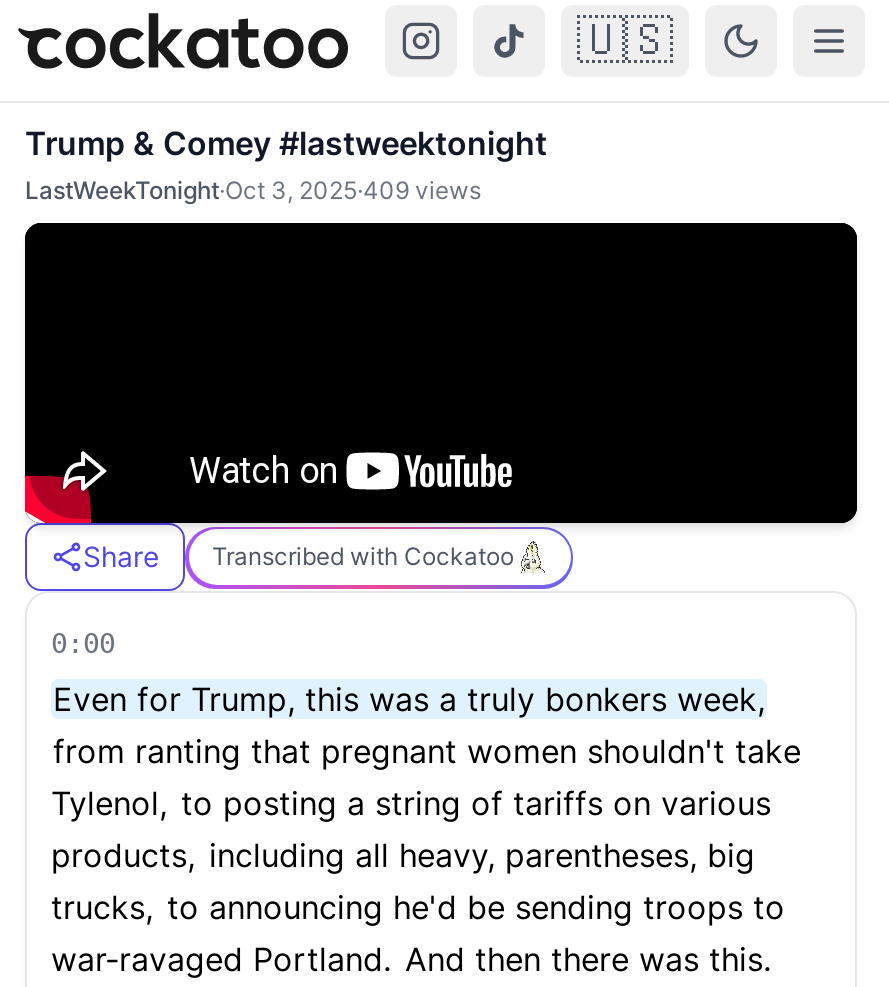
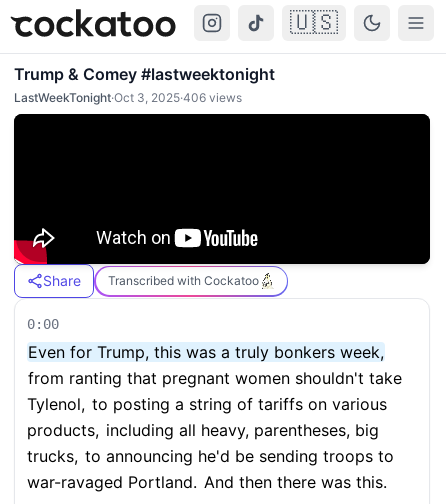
[25,175,481,205] LastWeekTonight·Oct 3, 2025·409 views -> [14,90,242,105] LastWeekTonight·Oct 3, 2025·406 views

